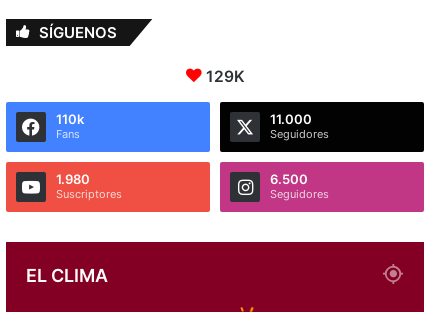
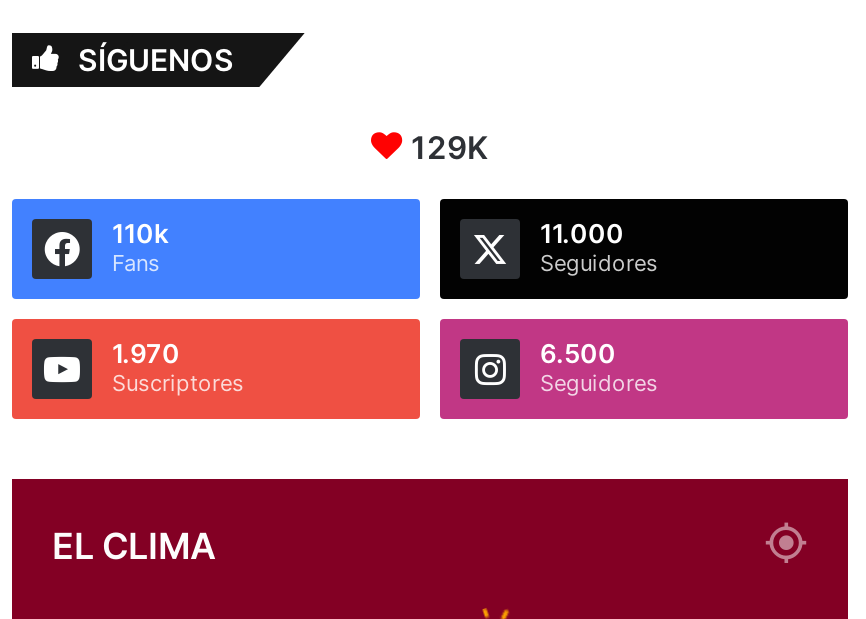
[56,171,90,187] 1.980 -> [112,336,180,368] 1.970

